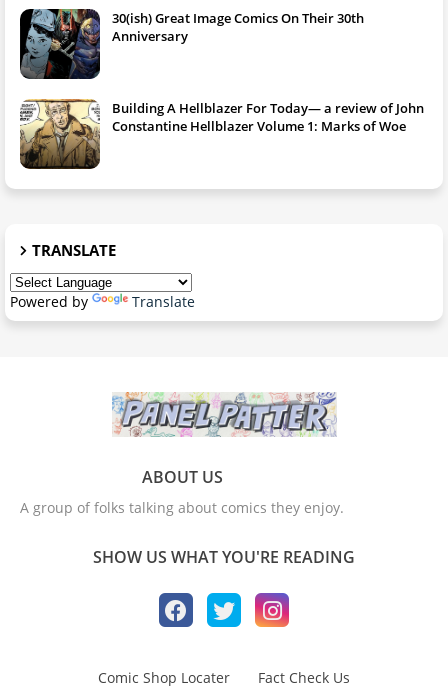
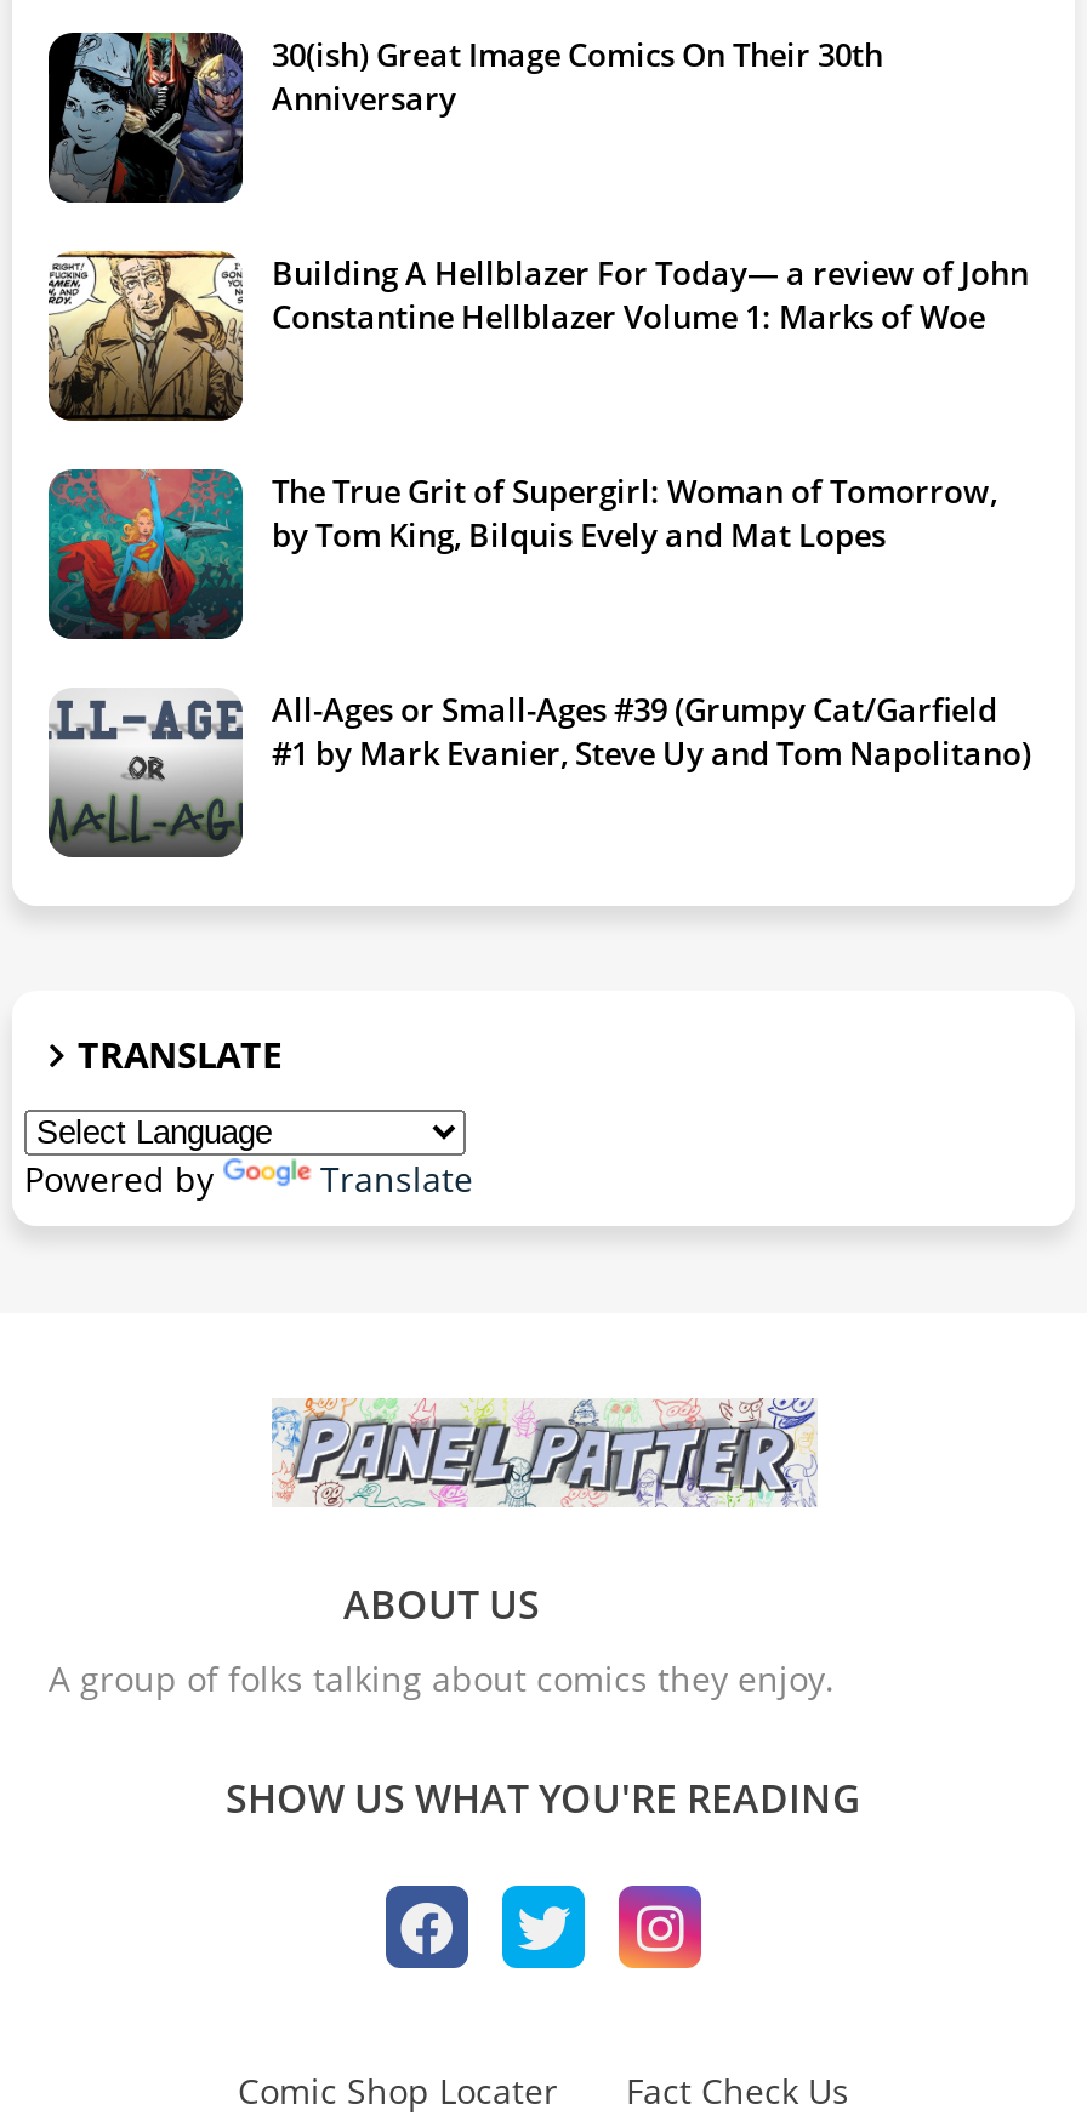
none -> [46,467,997,639] [image] | The True Grit of Supergirl: Woman of Tomorrow, | by Tom King, Bilquis Evely and Mat Lopes
none -> [49,688,1031,857] [image] | All-Ages or Small-Ages #39 (Grumpy Cat/Garfield | #1 by Mark Evanier, Steve Uy and Tom Napolitano)

